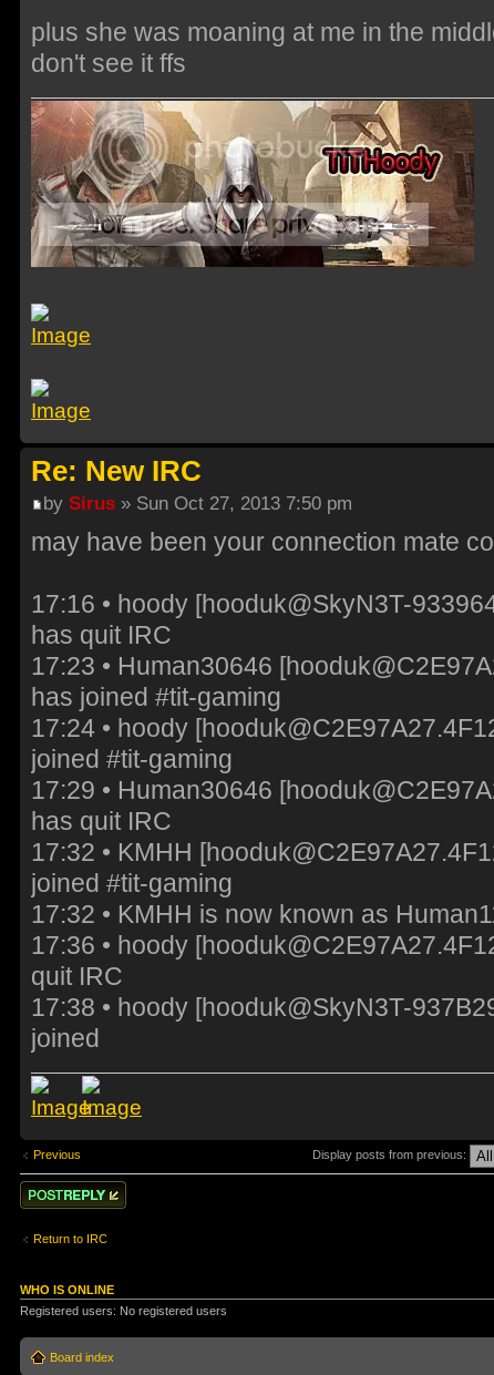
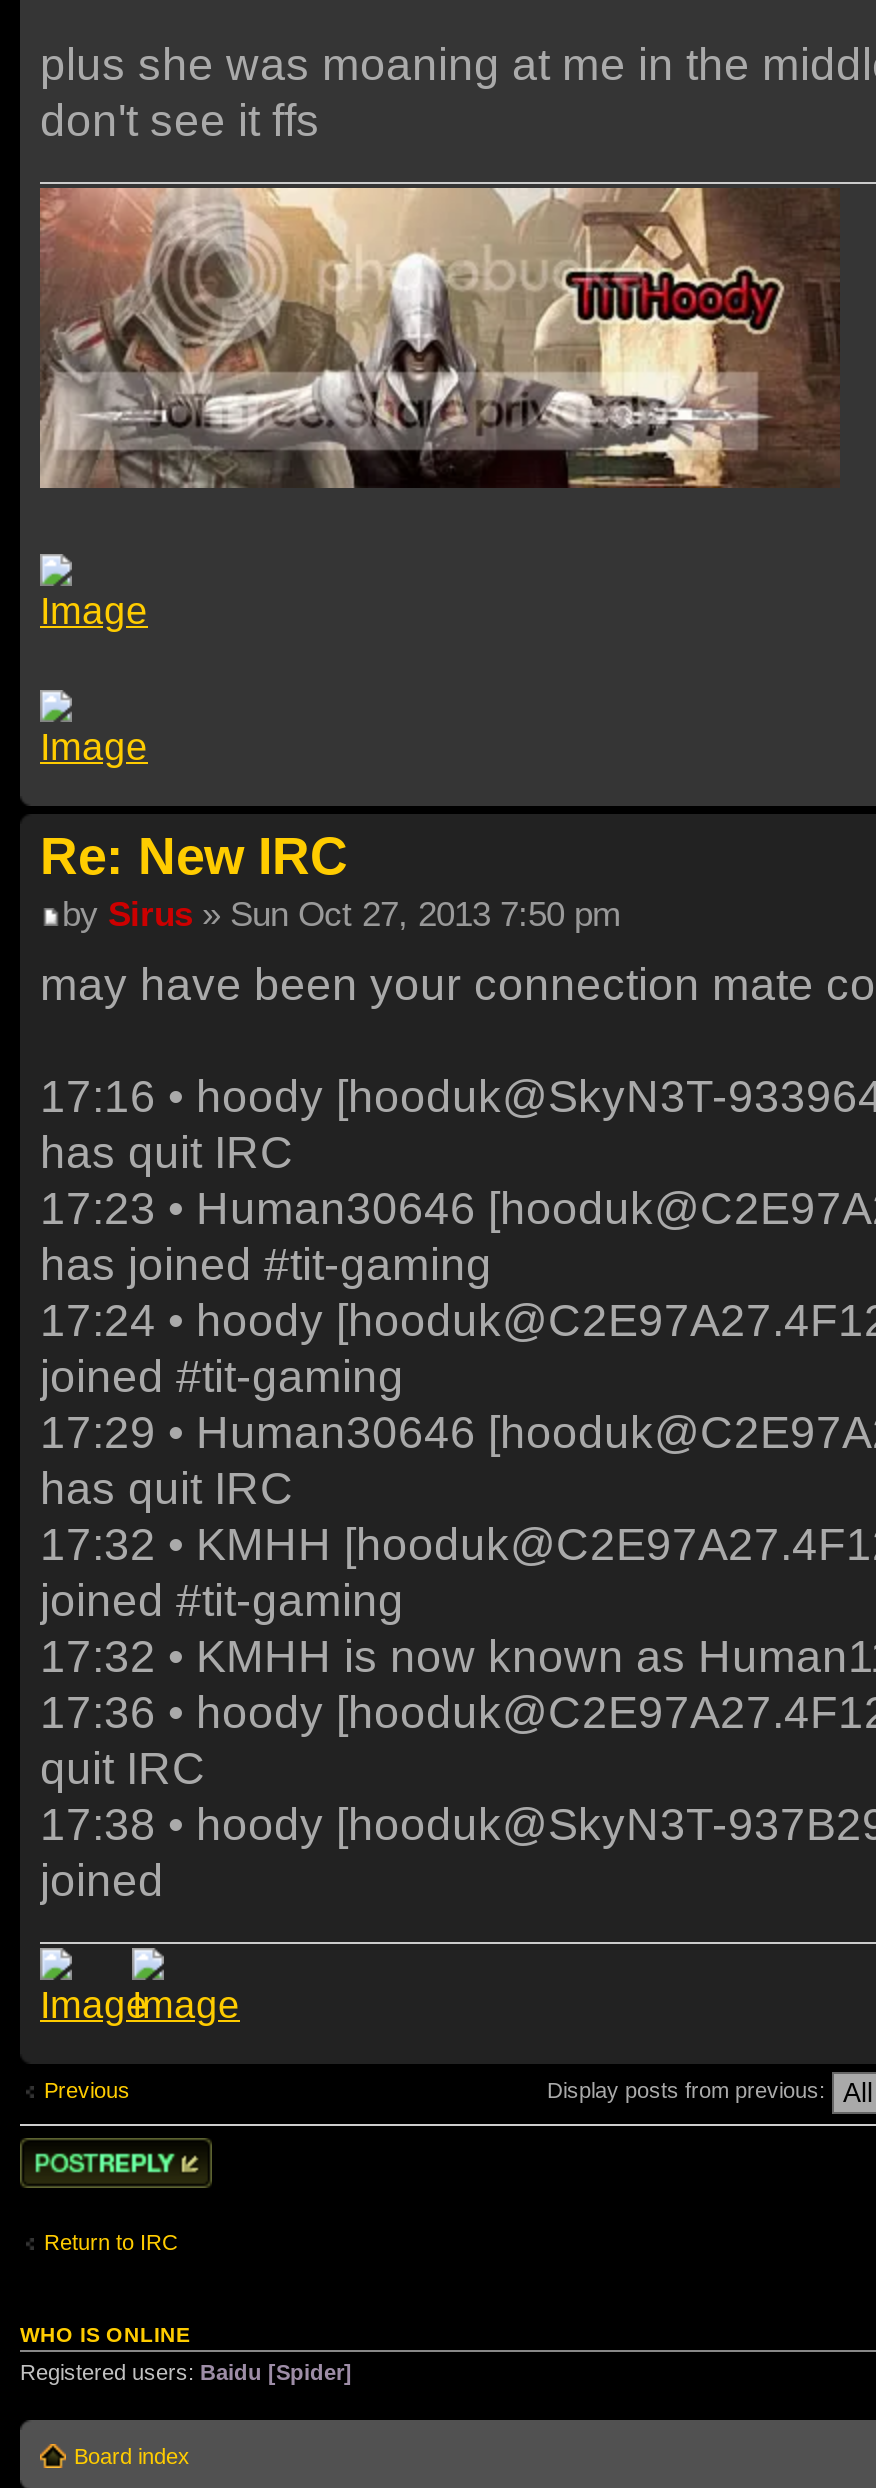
[20,1304,227,1317] Registered users: No registered users -> [20,2360,352,2384] Registered users: Baidu [Spider]

